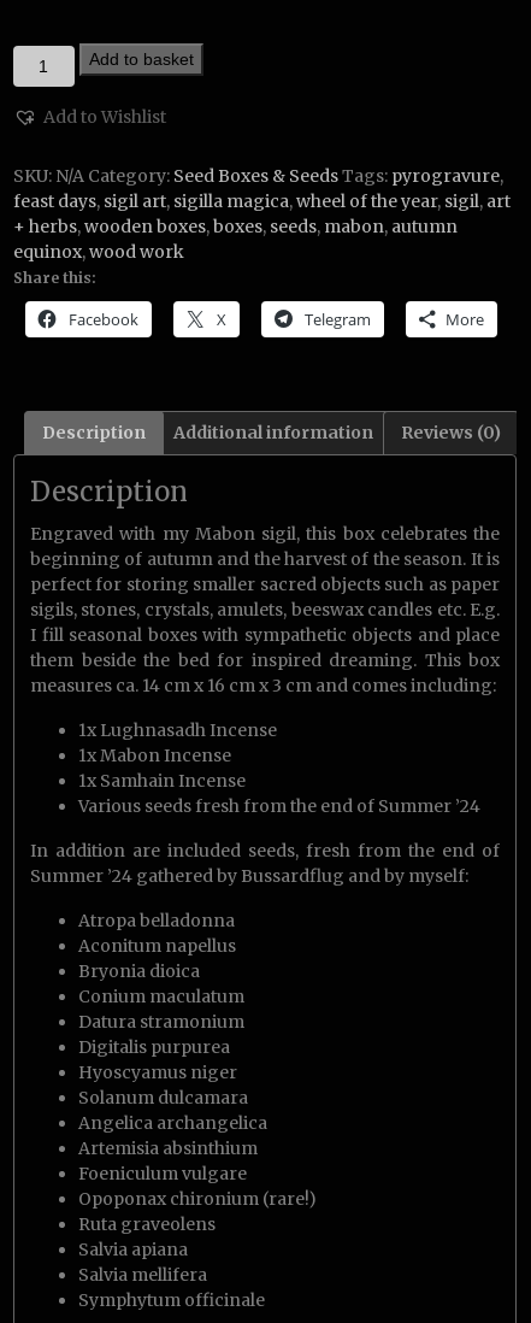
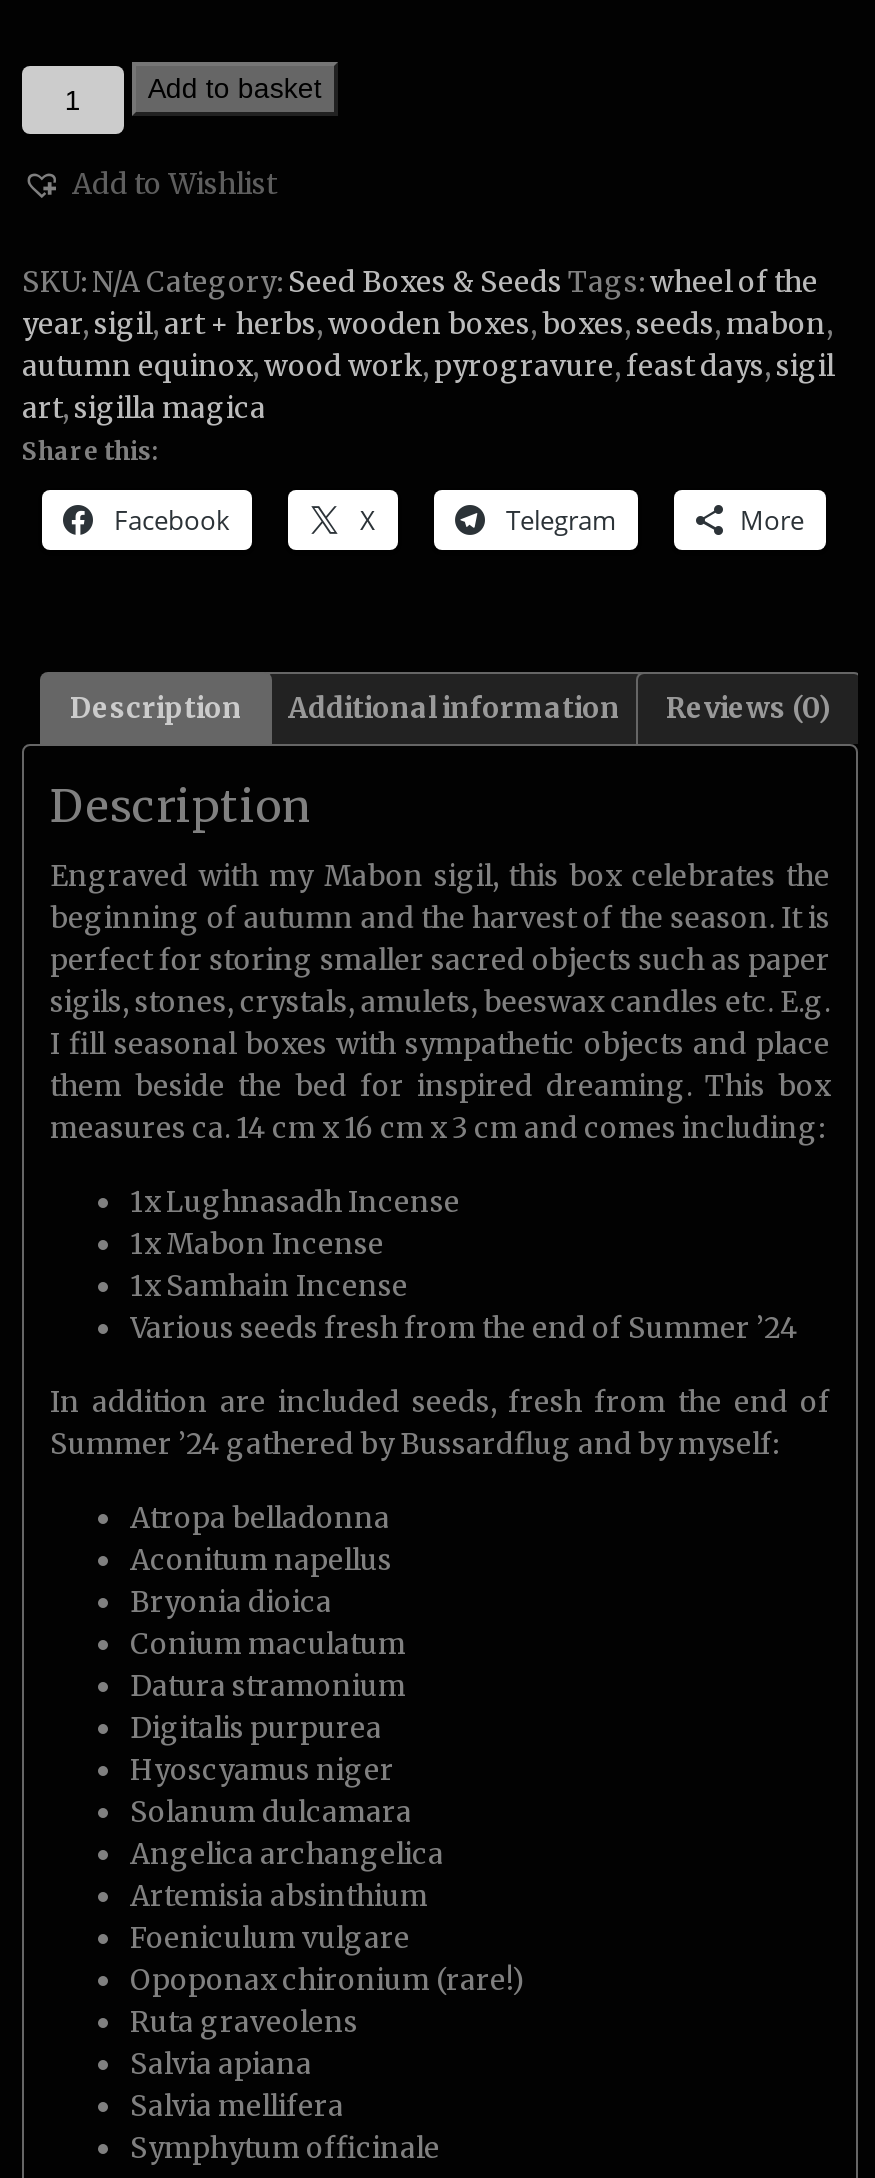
[13,165,511,263] SKU: N/A Category: Seed Boxes & Seeds Tags: pyrogravure, | feast days, sigil art, sigilla magica,wheel of the year, sigil, art | + herbs,wooden boxes,boxes, seeds, mabon, autumn | equinox,wood work -> [22,264,834,426] SKU: N/A Category: Seed Boxes & Seeds Tags:wheel of the | year, sigil, art + herbs,wooden boxes,boxes, seeds, mabon, | autumn equinox,wood work, pyrogravure, feast days, sigil | art, sigilla magica

